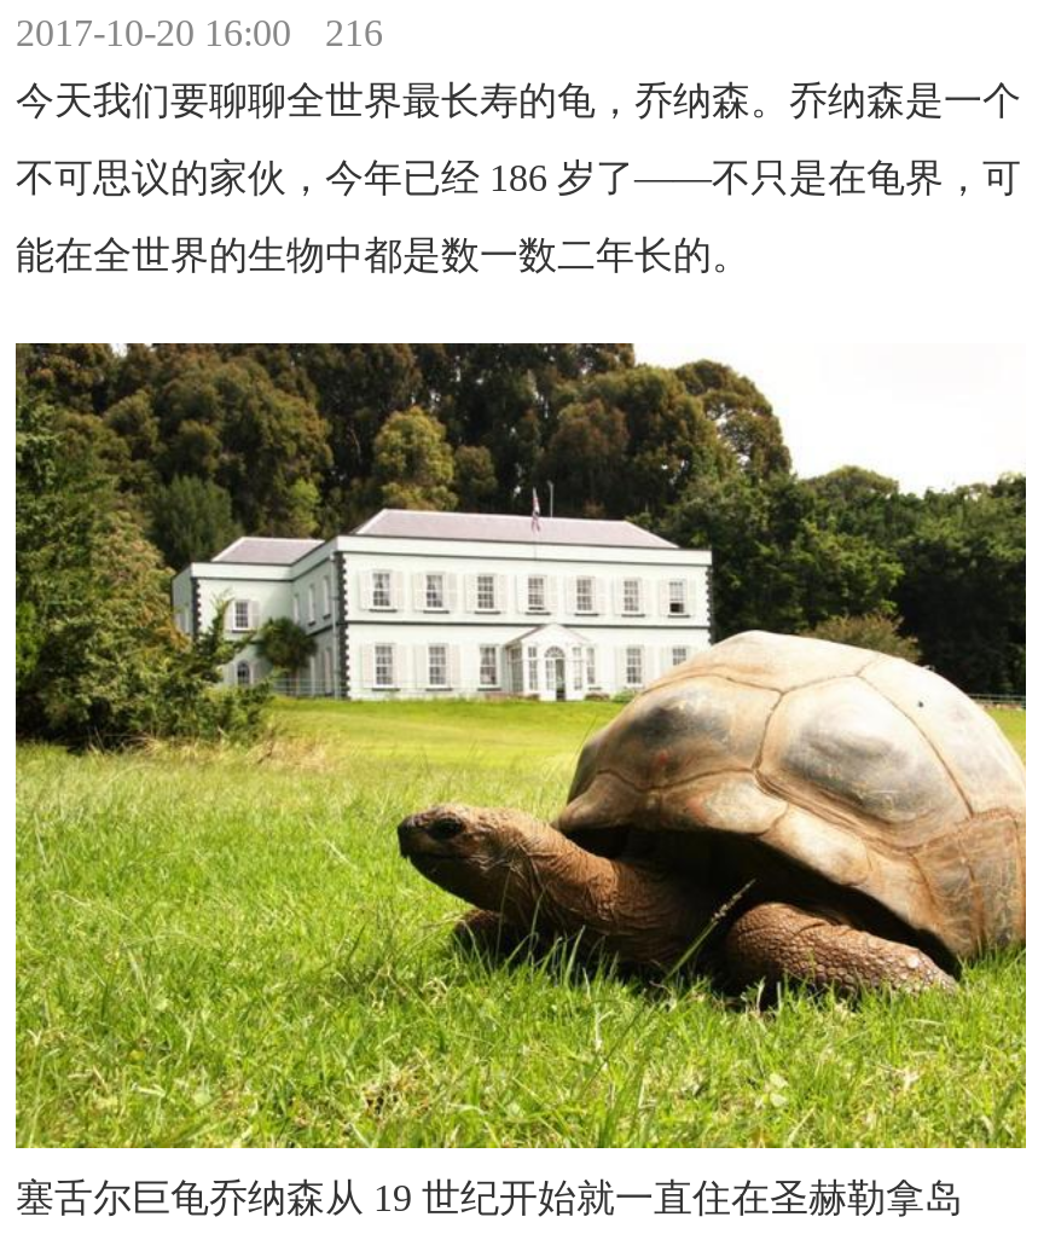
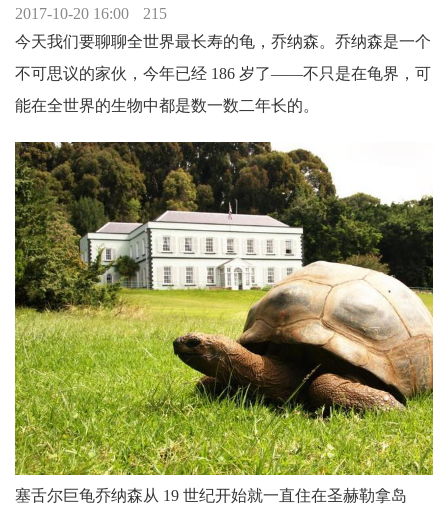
[16,12,383,53] 2017-10-20 16:00 216 -> [15,5,167,22] 2017-10-20 16:00 215

